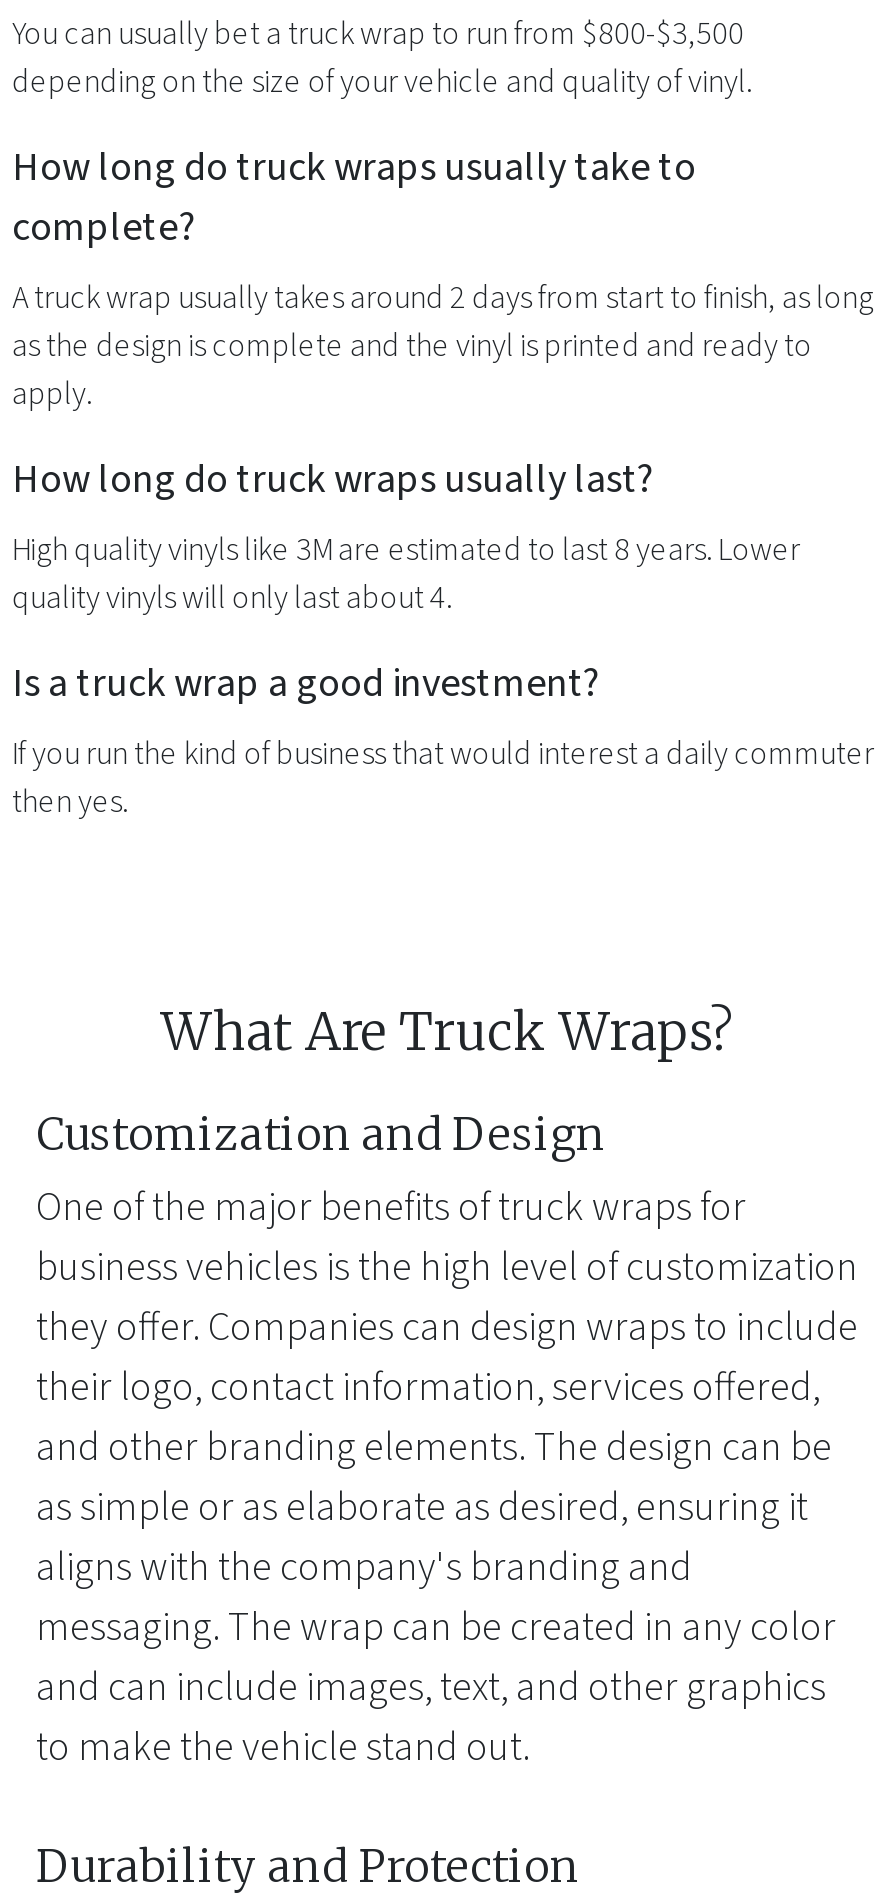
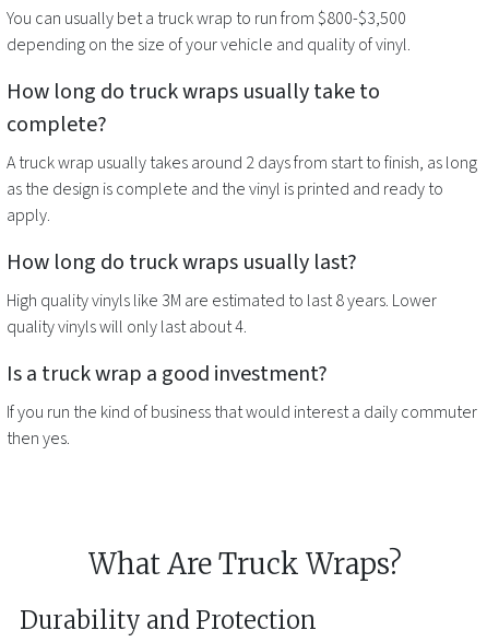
[36,1108,858,1776] Customization and Design | One of the major benefits of truck wraps for | business vehicles is the high level of customization | they offer. Companies can design wraps to include | their logo, contact information, services offered, | and other branding elements. The design can be | as simple or as elaborate as desired, ensuring it | aligns with the company's branding and | messaging. The wrap can be created in any color | and can include images, text, and other graphics | to make the vehicle stand out. -> none

